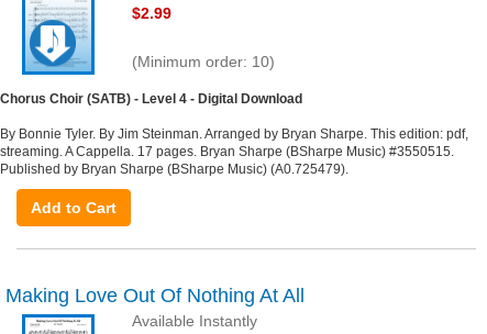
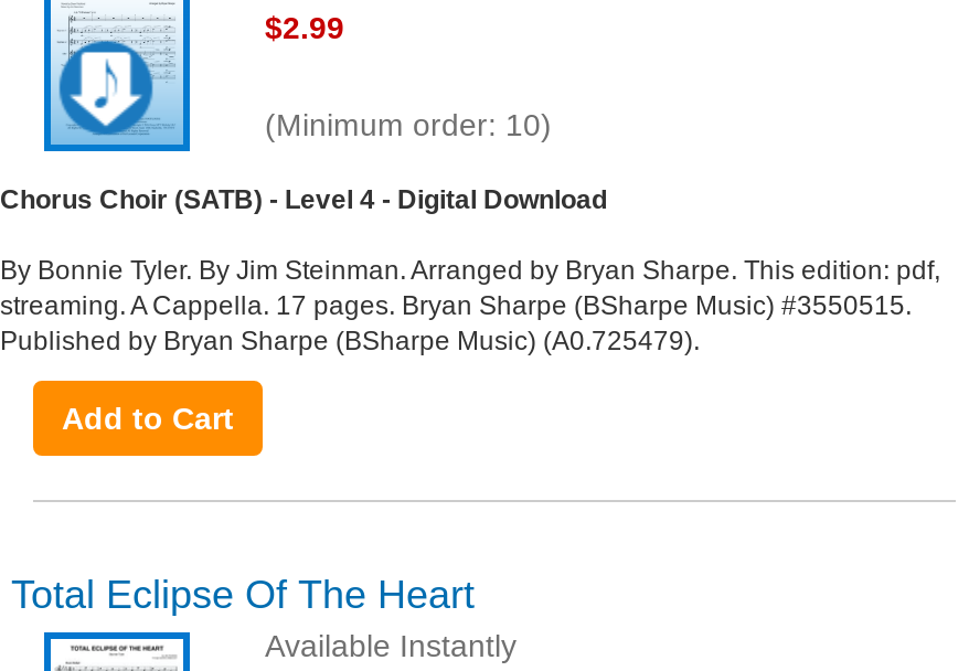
[5,284,305,306] Making Love Out Of Nothing At All -> [11,571,475,616] Total Eclipse Of The Heart

